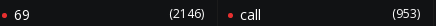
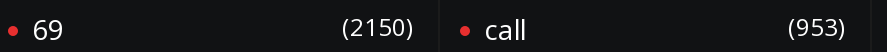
[169,5,204,22] (2146) -> [342,9,412,43] (2150)

